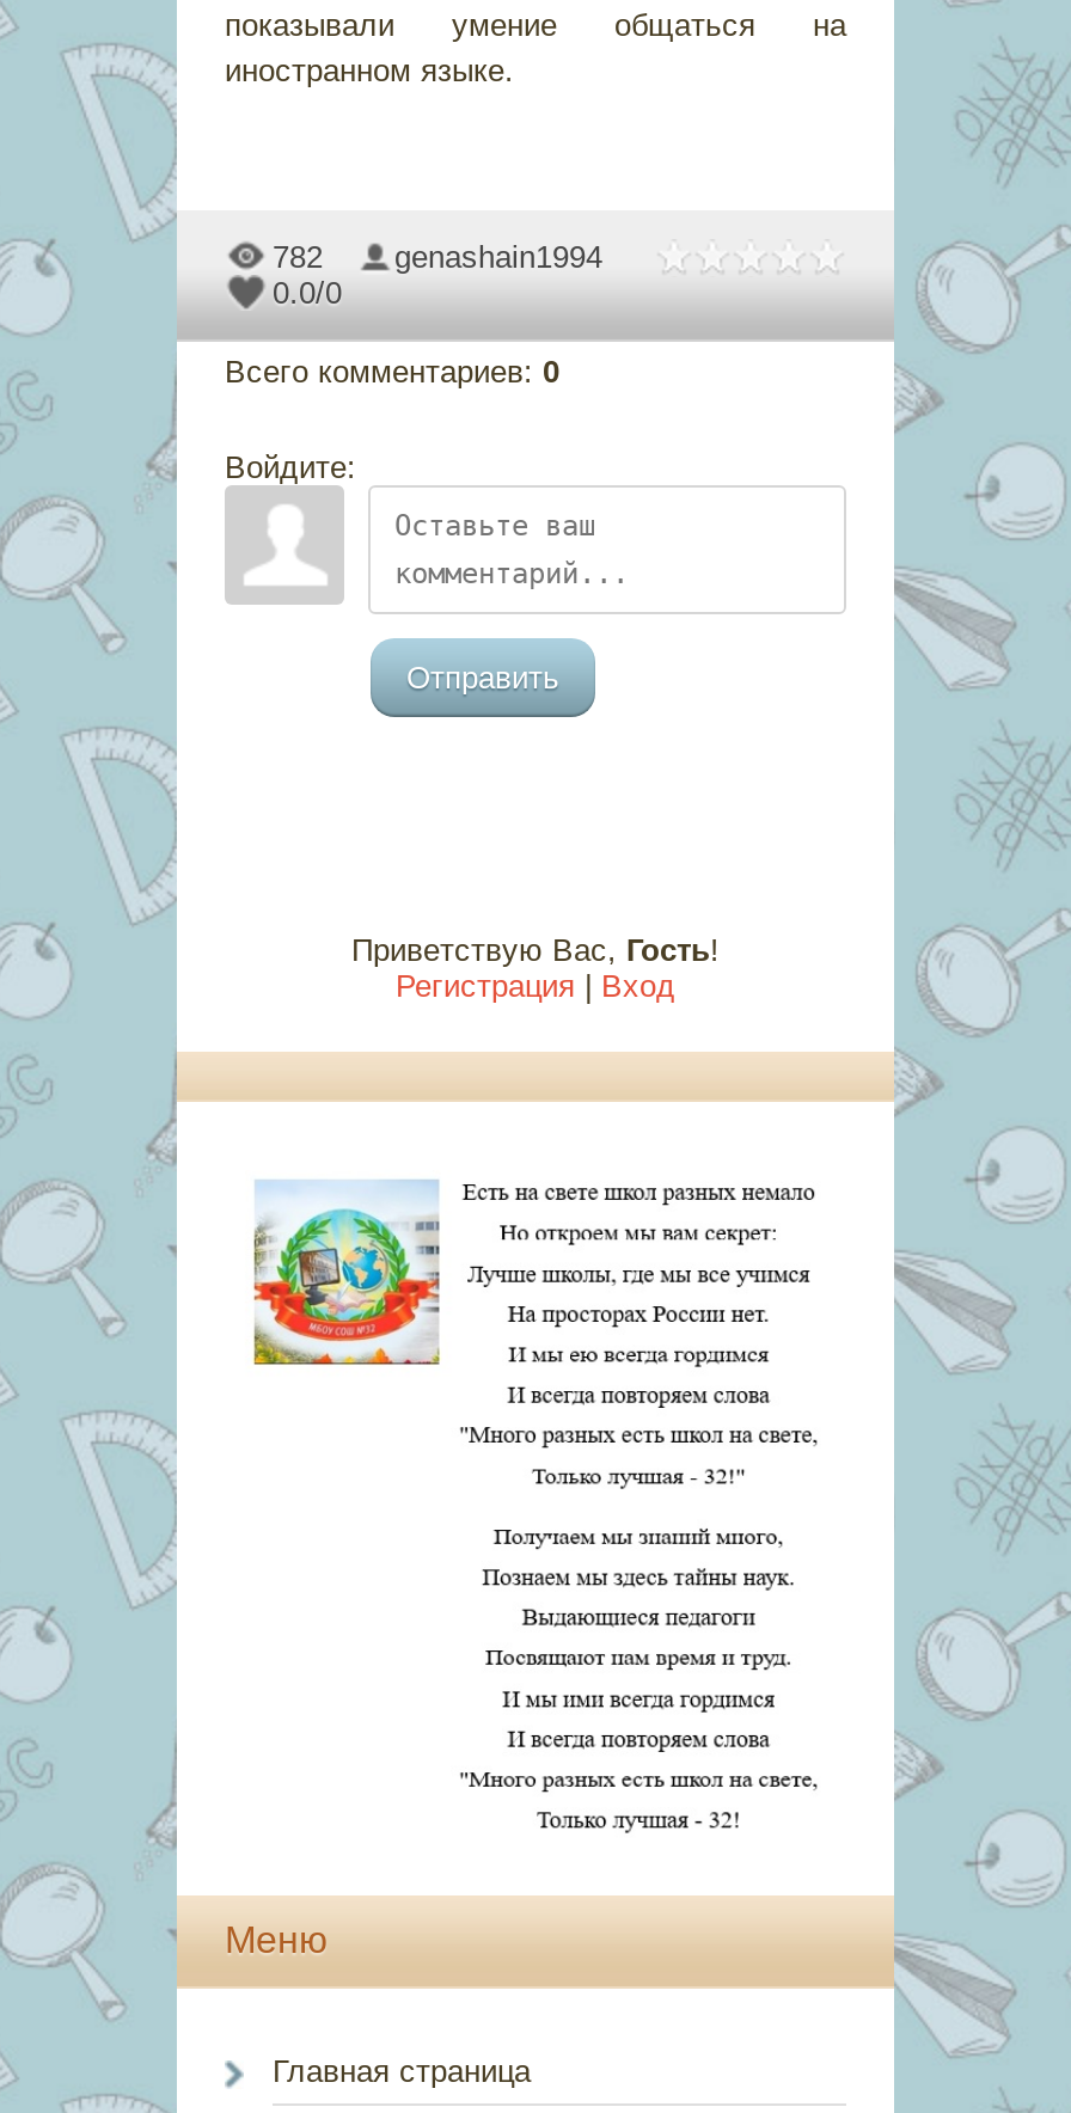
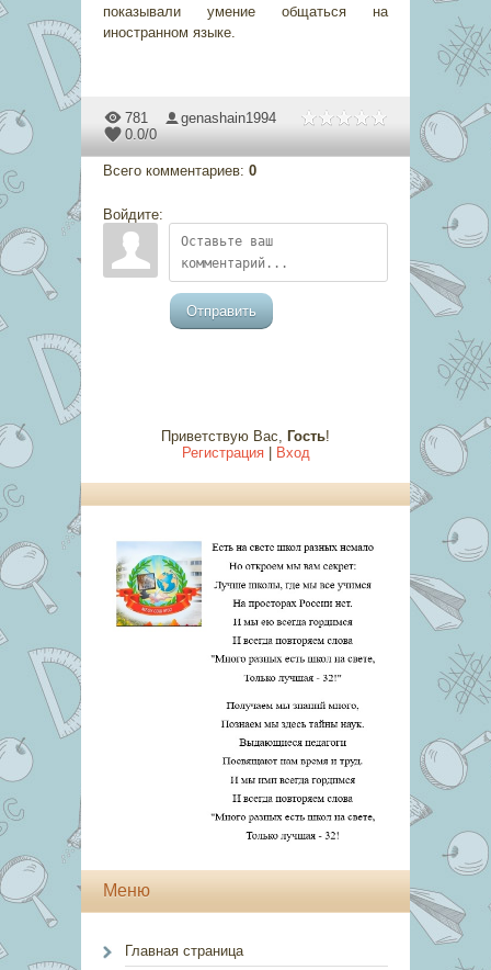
[273,239,602,275] 782 genashain1994 -> [125,110,276,126] 781 genashain1994

